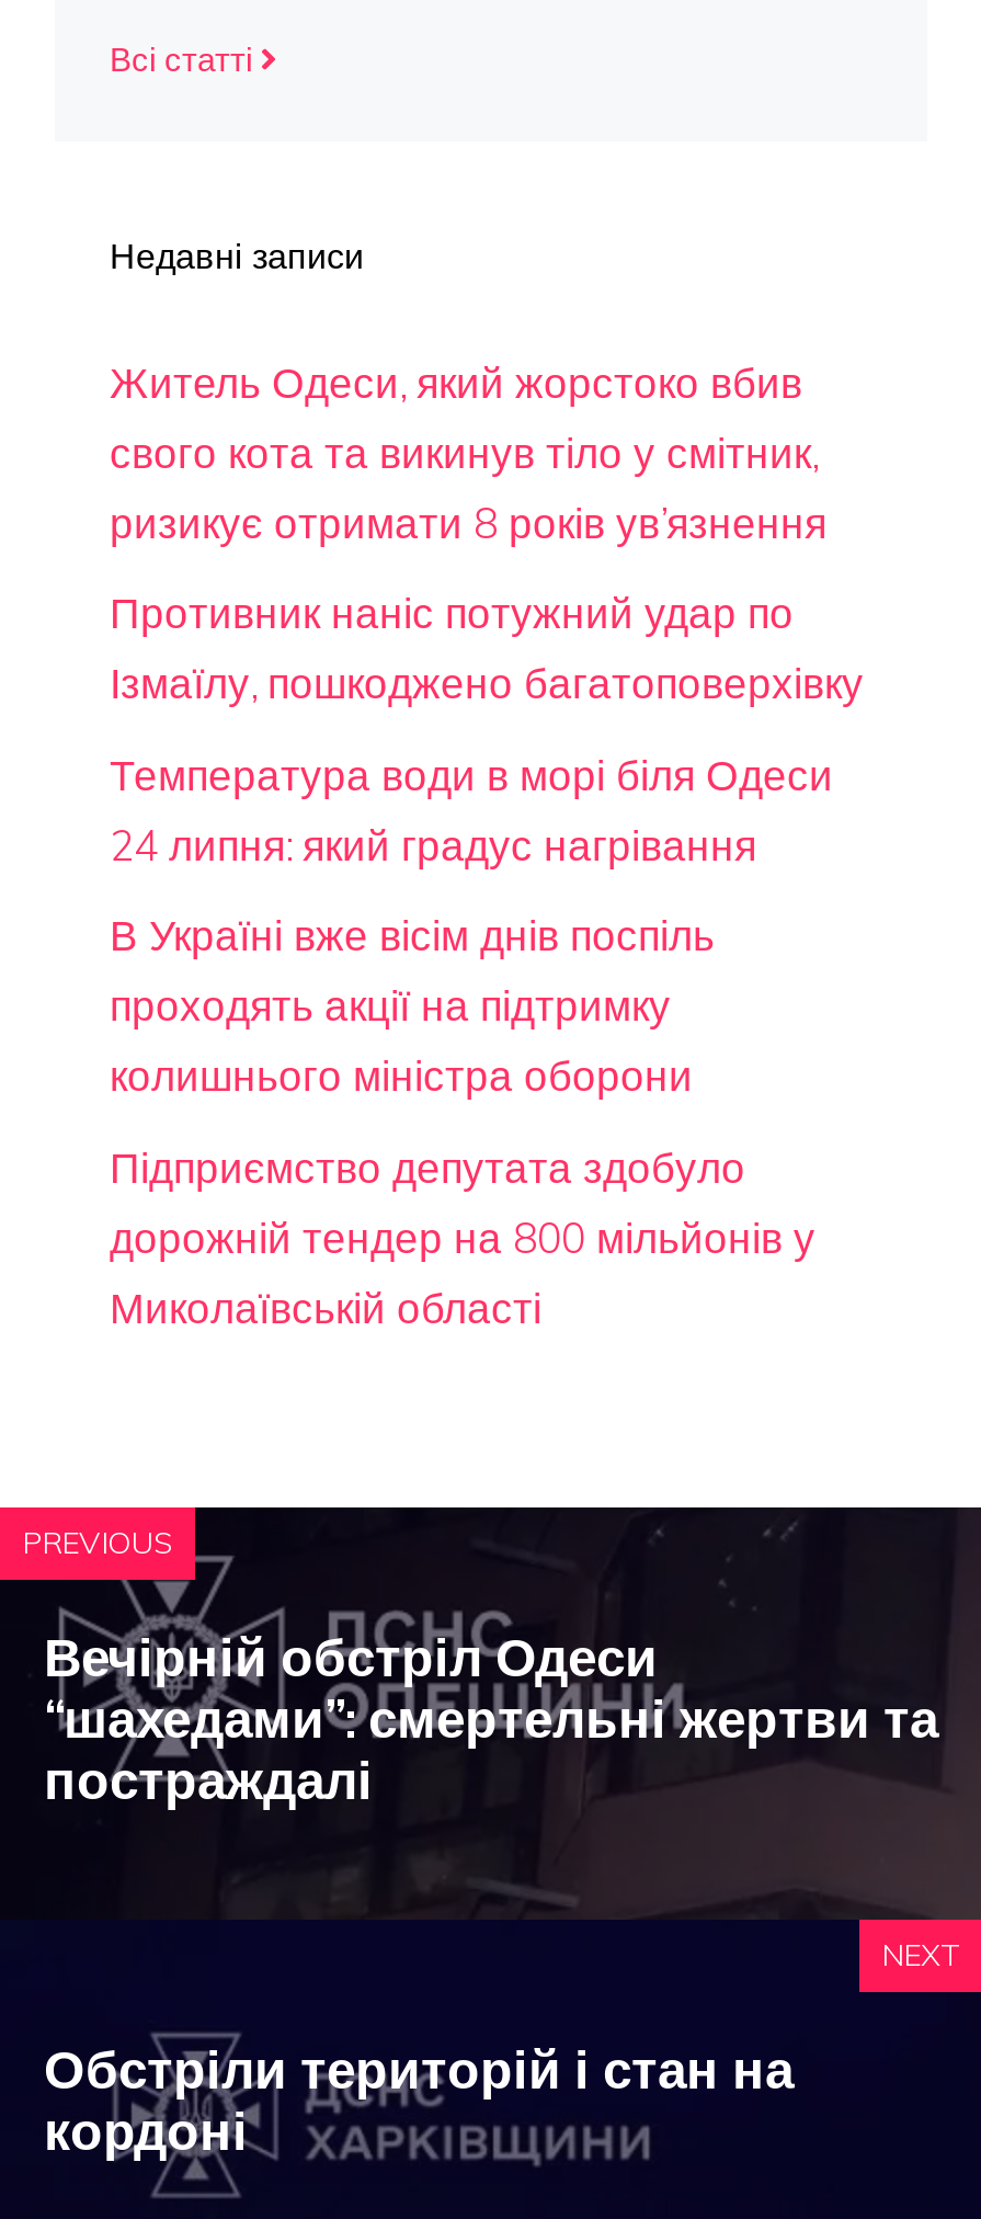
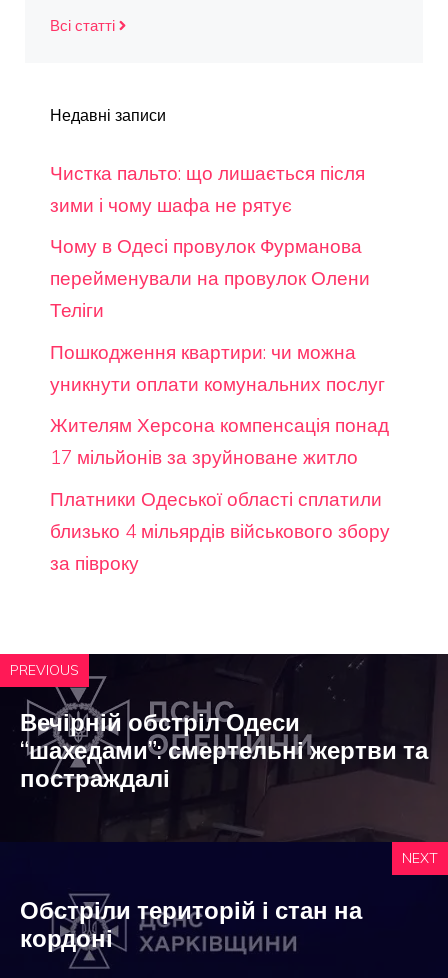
[110,355,826,548] Житель Одеси, який жорстоко вбив | свого кота та викинув тіло у смітник, | ризикує отримати 8 років ув’язнення -> [50,160,365,216] Чистка пальто: що лишається після | зими і чому шафа не рятує
[110,587,864,709] Противник наніс потужний удар по | Ізмаїлу, пошкоджено багатоповерхівку -> [50,234,370,322] Чому в Одесі провулок Фурманова | перейменували на провулок Олени | Теліги
[110,748,833,870] Температура води в морі біля Одеси | 24 липня: який градус нагрівання -> [50,339,385,395] Пошкодження квартири: чи можна | уникнути оплати комунальних послуг
[110,909,715,1102] В Україні вже вісім днів поспіль | проходять акції на підтримку | колишнього міністра оборони -> [50,413,389,469] Жителям Херсона компенсація понад | 17 мільйонів за зруйноване житло
[110,1140,815,1333] Підприємство депутата здобуло | дорожній тендер на 800 мільйонів у | Миколаївській області -> [50,486,390,574] Платники Одеської області сплатили | близько 4 мільярдів військового збору | за півроку

